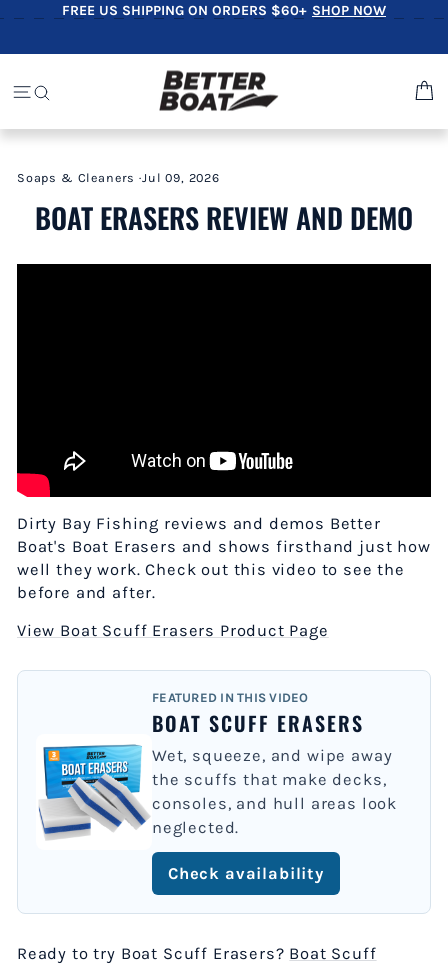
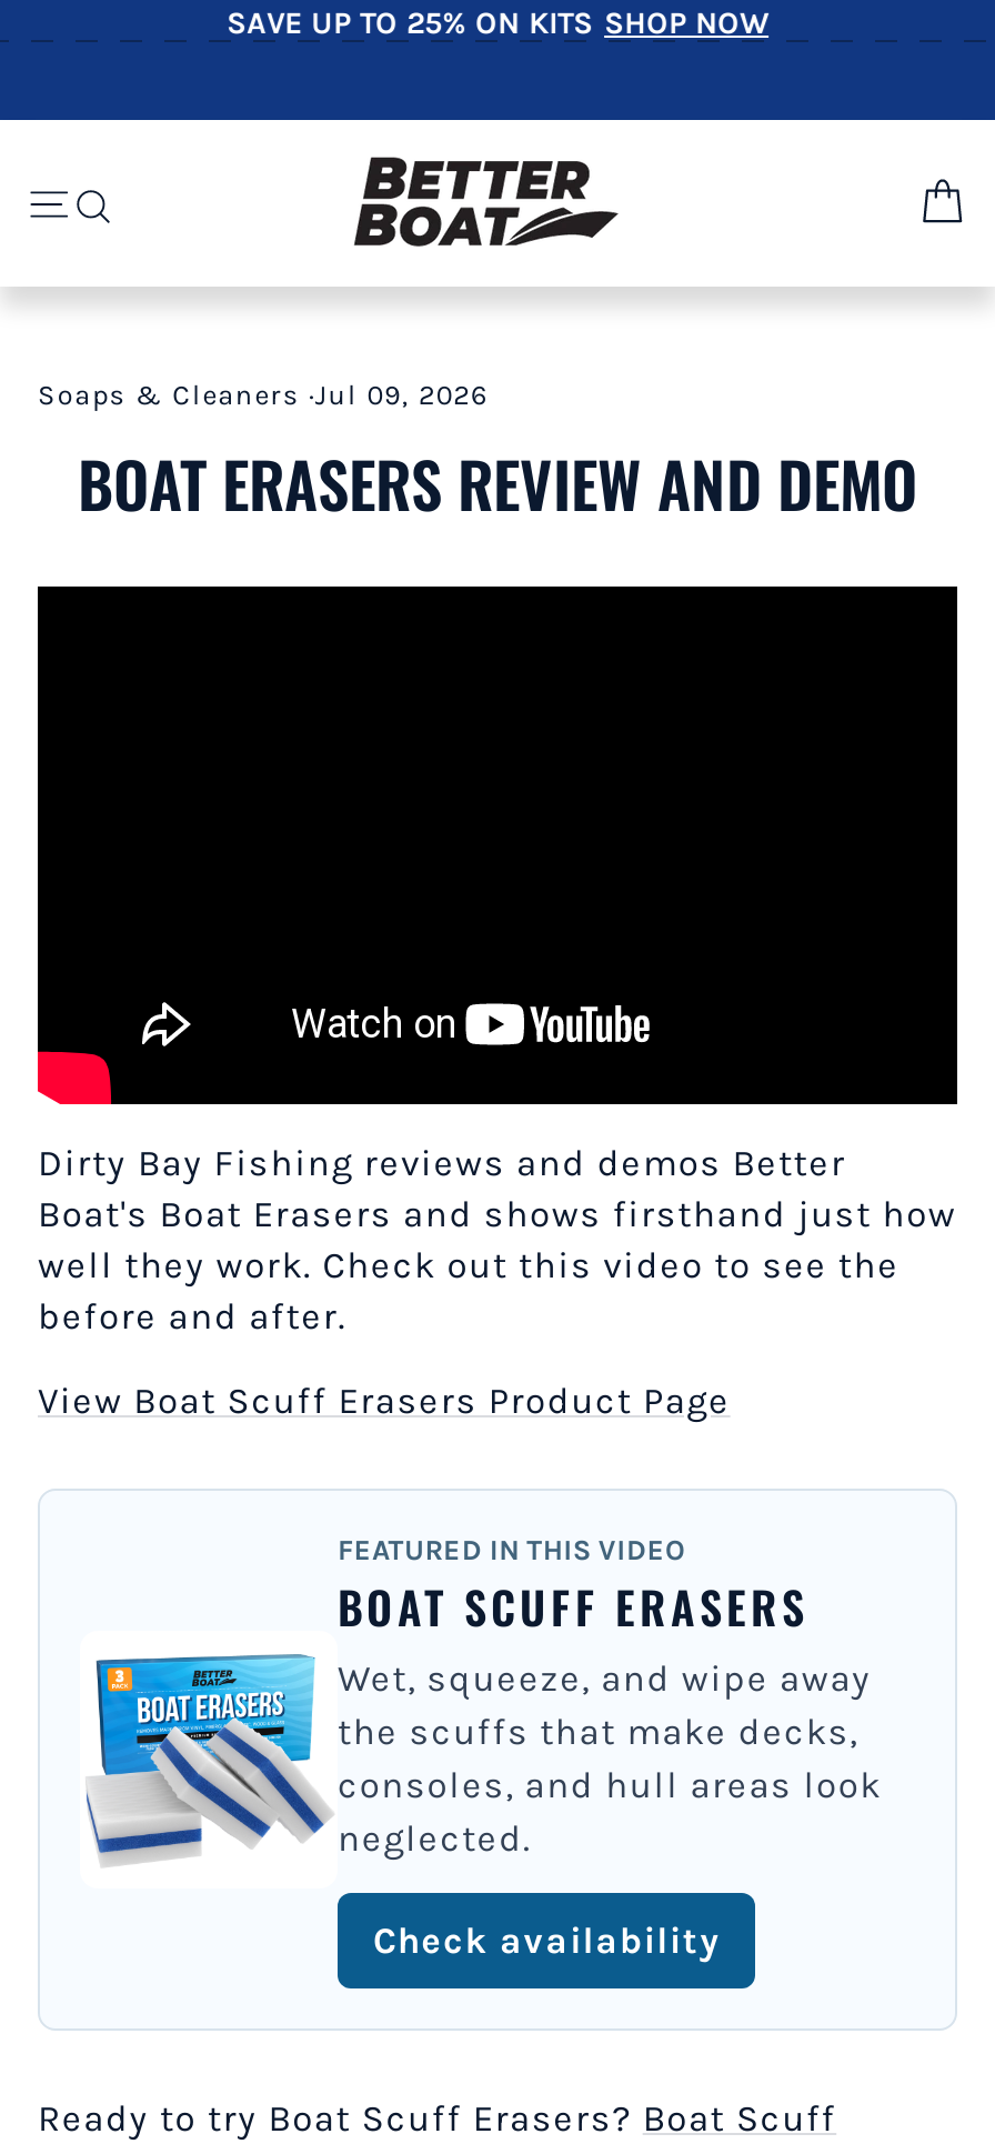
[62,2,386,19] FREE US SHIPPING ON ORDERS $60+ SHOP NOW -> [227,4,768,42] SAVE UP TO 25% ON KITS SHOP NOW

